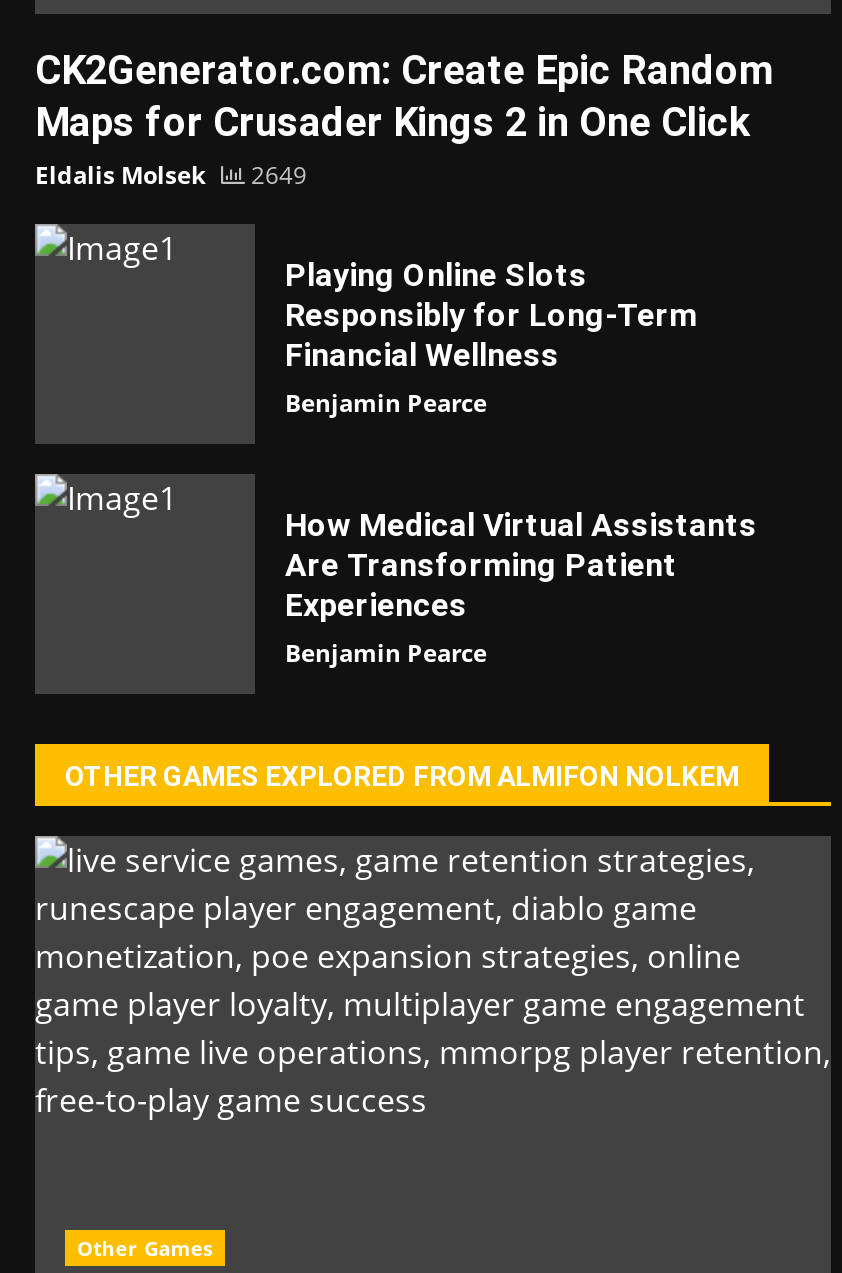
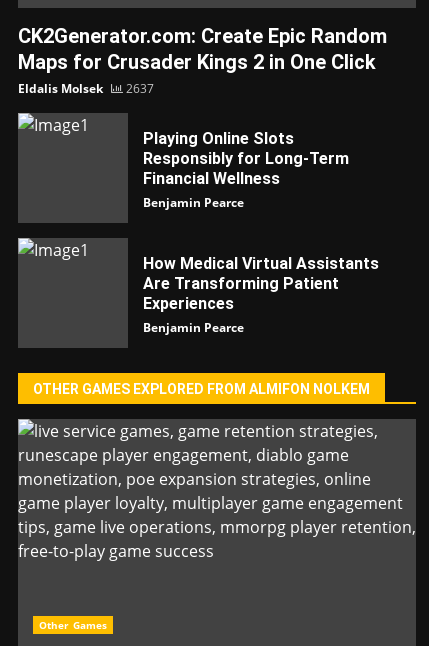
[35,157,307,191] Eldalis Molsek 2649 -> [18,80,154,97] Eldalis Molsek 2637

